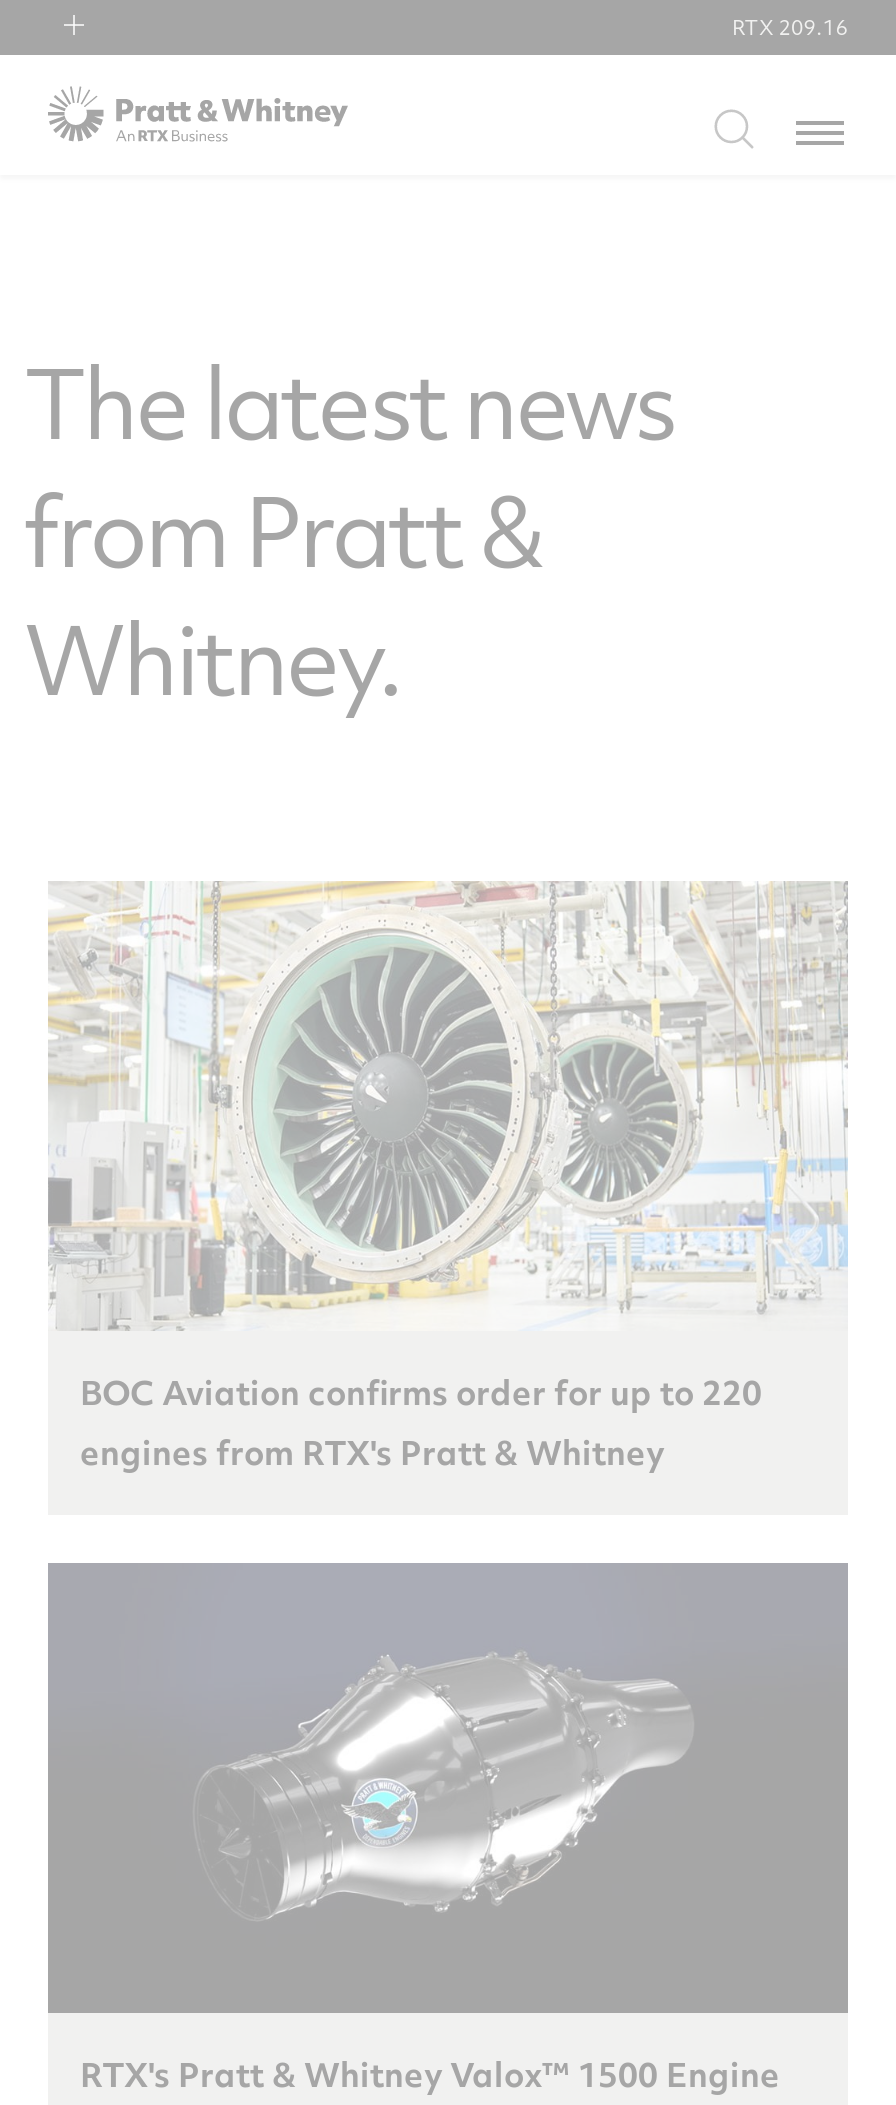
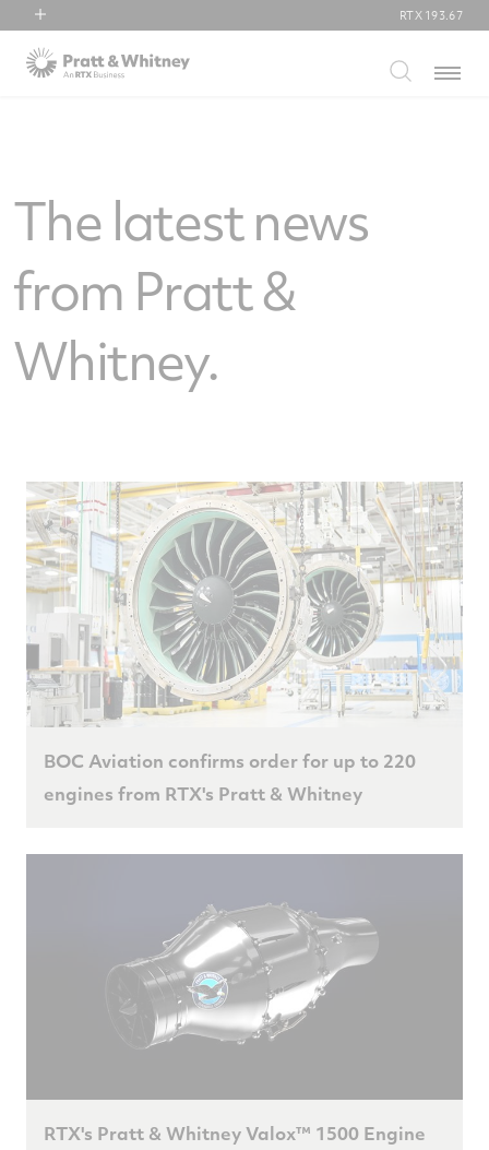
[732,13,848,41] RTX 209.16 -> [399,8,463,23] RTX 193.67

